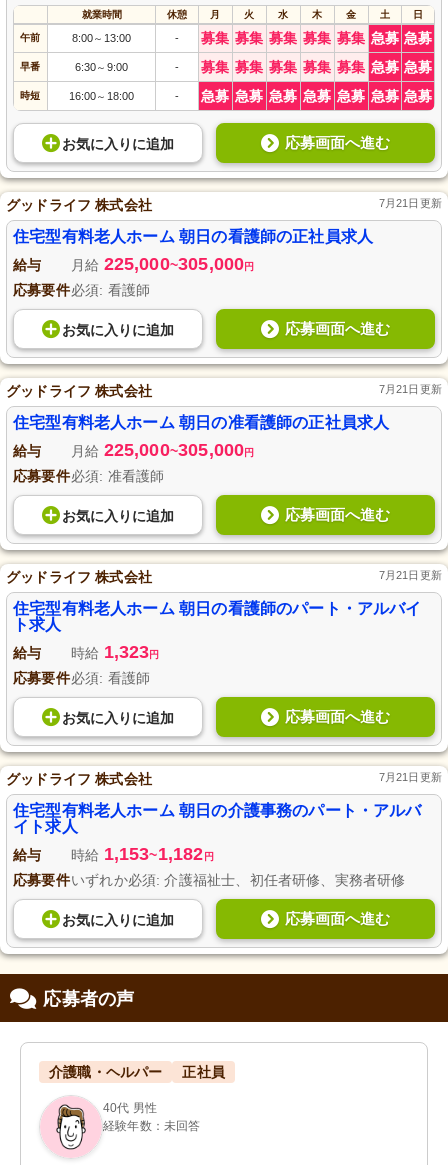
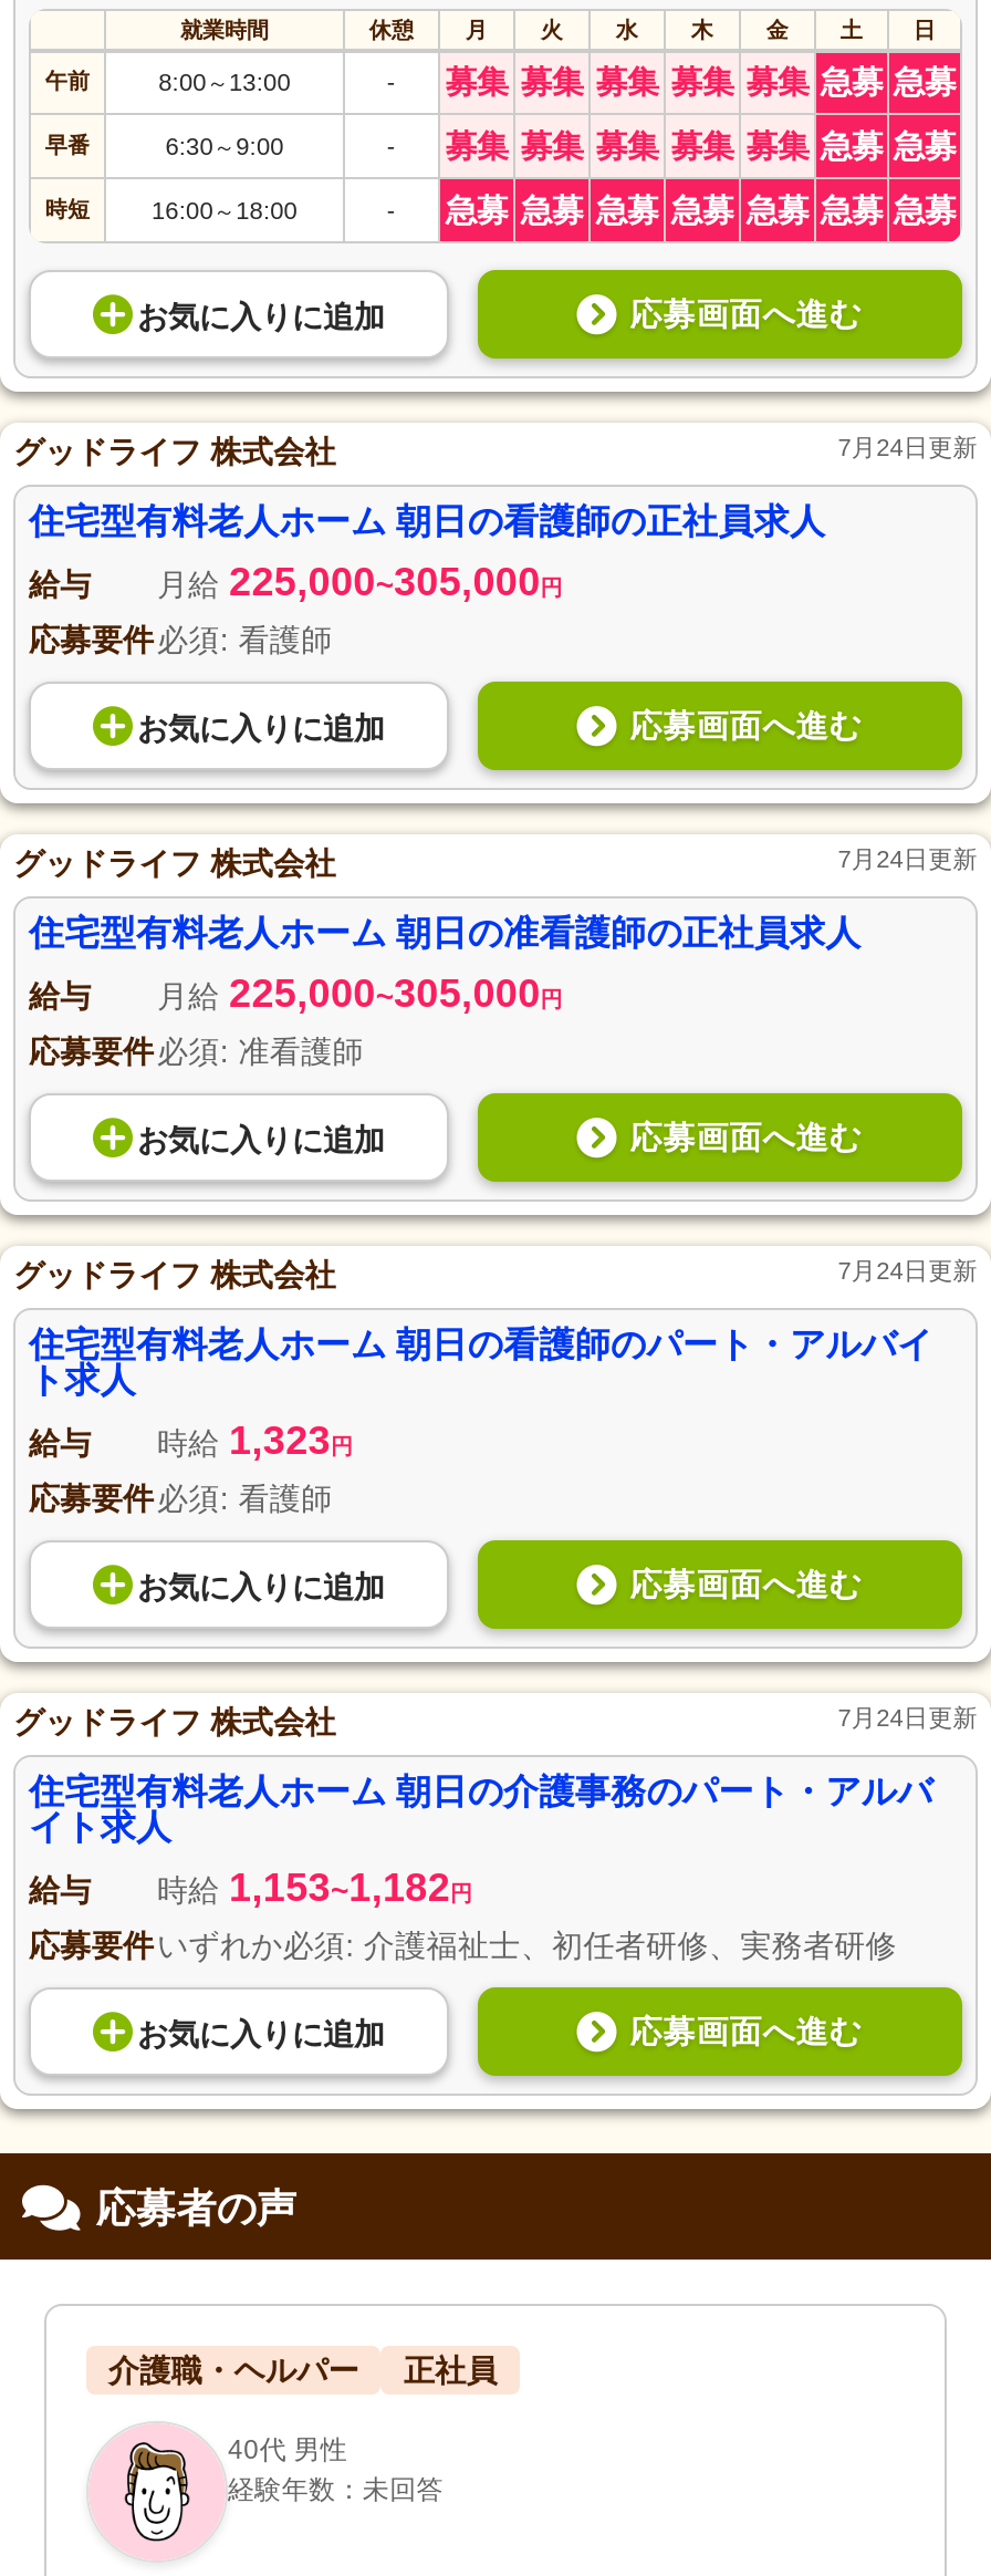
[379,197,442,209] 7月21日更新 -> [838,434,978,461] 7月24日更新
[379,383,442,395] 7月21日更新 -> [838,846,978,873] 7月24日更新
[379,569,442,581] 7月21日更新 -> [838,1258,978,1284] 7月24日更新
[379,771,442,783] 7月21日更新 -> [838,1705,978,1731] 7月24日更新

